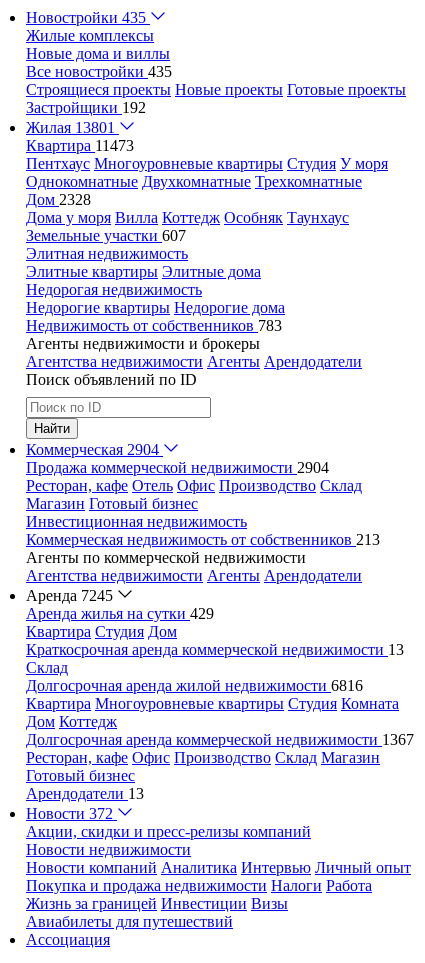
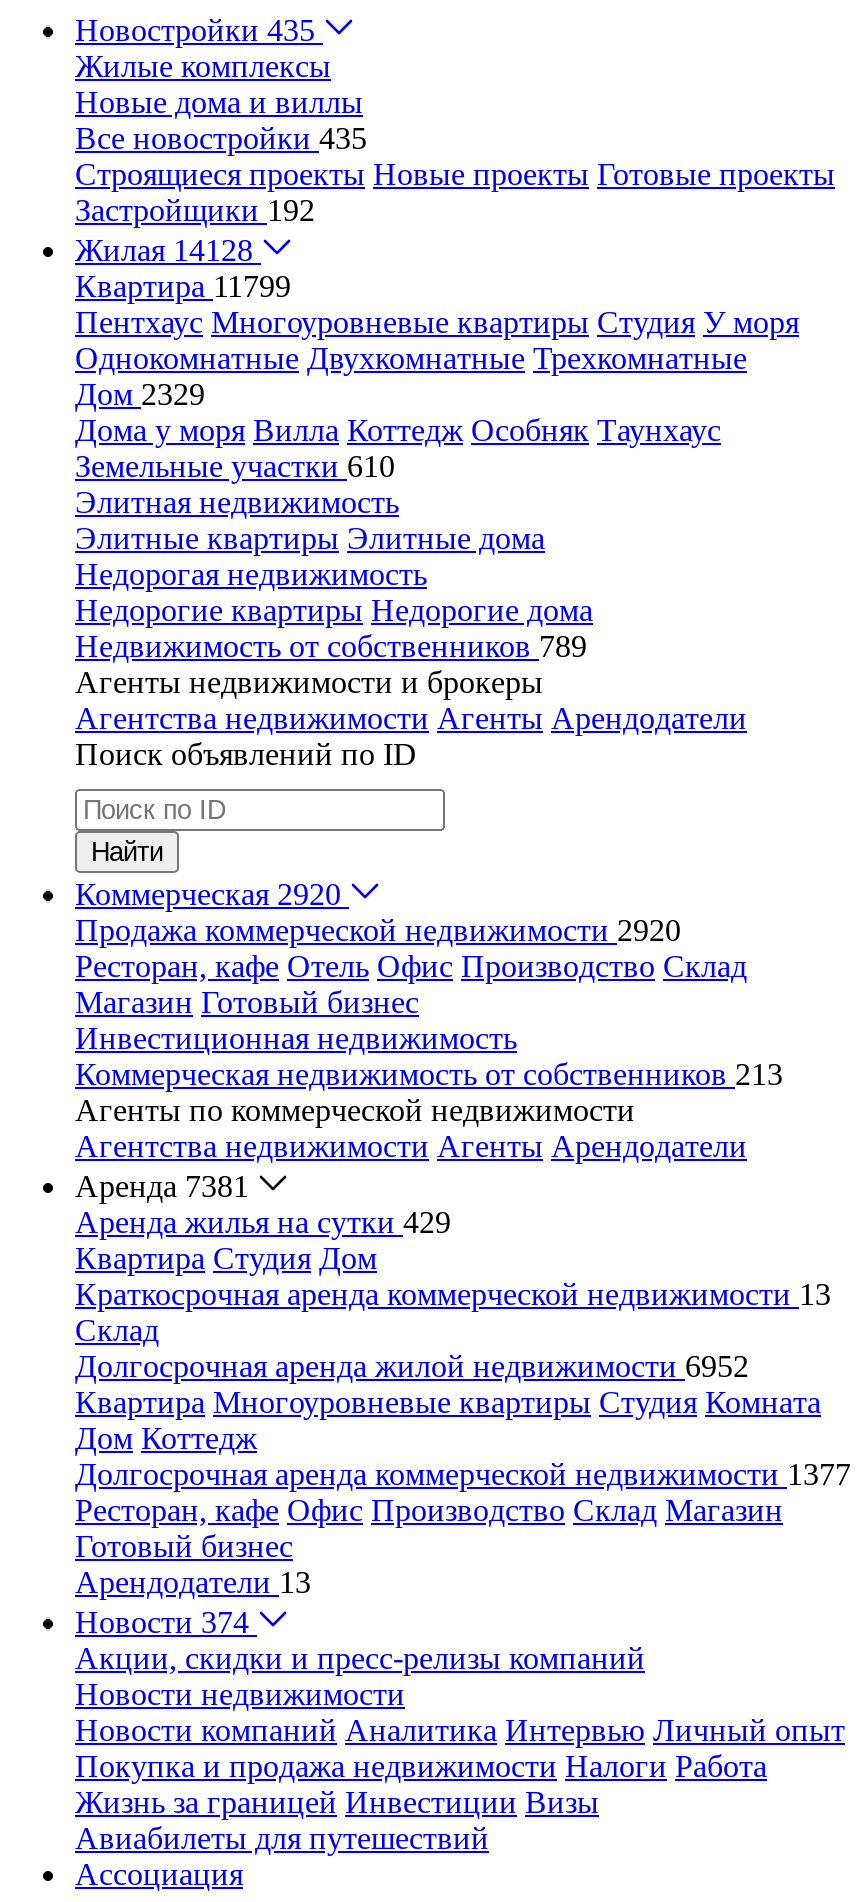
[26,119,115,136] Жилая 13801 -> [75,233,253,267] Жилая 14128
[26,137,134,154] Квартира 11473 -> [75,269,291,303] Квартира 11799
[26,191,91,208] Дом 2328 -> [75,377,205,411] Дом 2329
[26,227,186,244] Земельные участки 607 -> [75,449,395,483] Земельные участки 610
[26,317,282,334] Недвижимость от собственников 783 -> [75,629,587,663] Недвижимость от собственников 789
[26,441,159,458] Коммерческая 2904 -> [75,877,341,911] Коммерческая 2920
[26,459,329,476] Продажа коммерческой недвижимости 2904 -> [75,913,681,947] Продажа коммерческой недвижимости 2920
[26,587,113,604] Аренда 7245 -> [75,1169,249,1203] Аренда 7381
[26,677,363,694] Долгосрочная аренда жилой недвижимости 6816 -> [75,1349,749,1383] Долгосрочная аренда жилой недвижимости 6952
[26,731,414,748] Долгосрочная аренда коммерческой недвижимости 1367 -> [75,1457,851,1491] Долгосрочная аренда коммерческой недвижимости 1377
[26,805,113,822] Новости 372 -> [75,1605,249,1639] Новости 374

